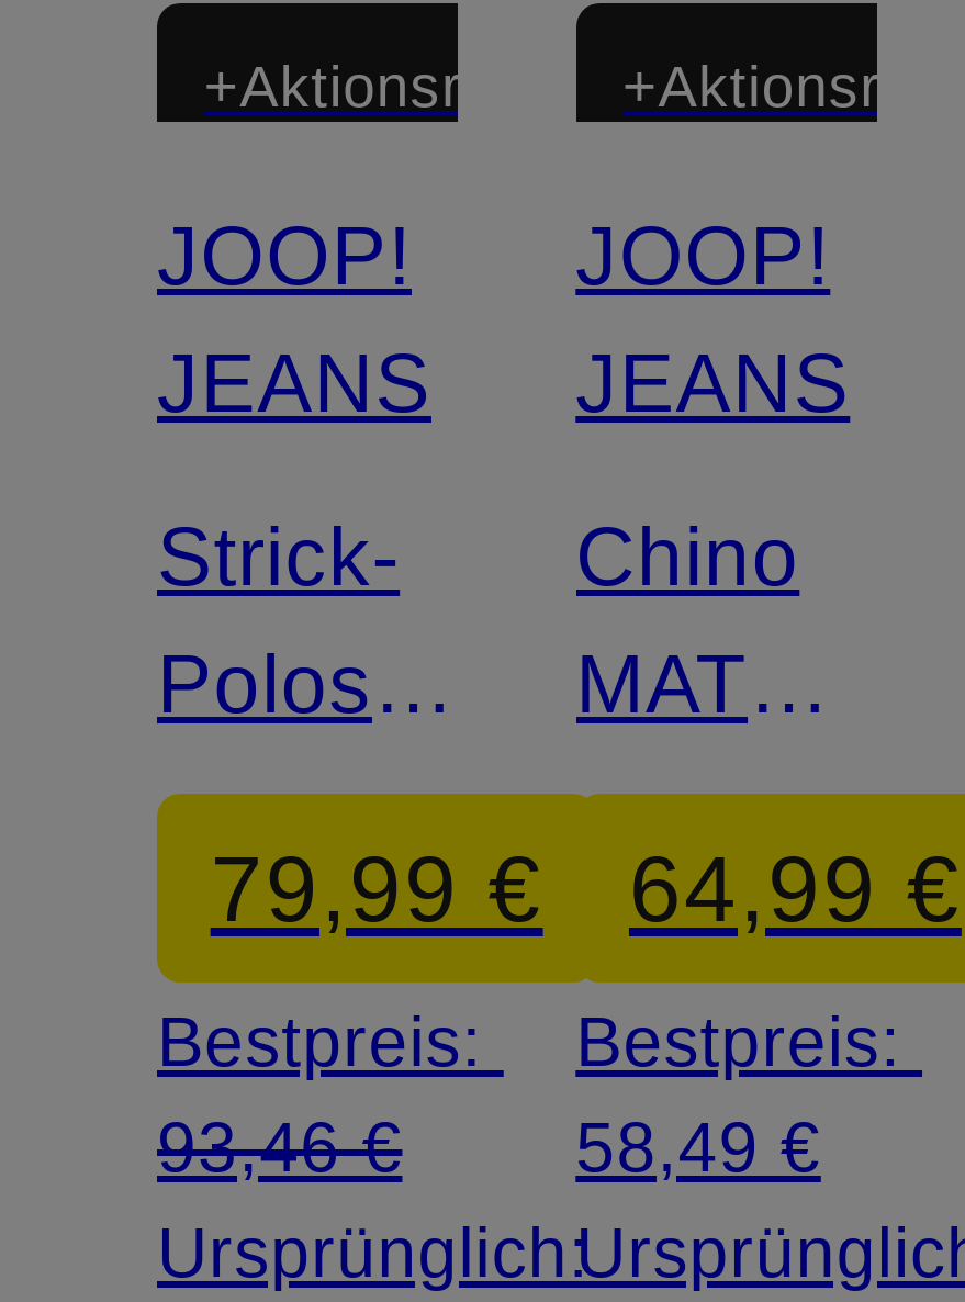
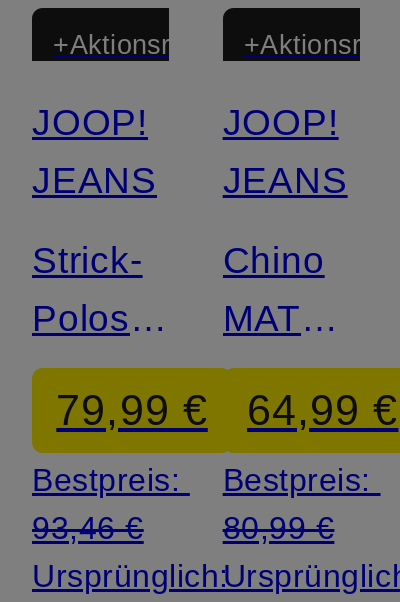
[576,1107,821,1186] 58,49 € -> [223,510,334,546] 80,99 €

